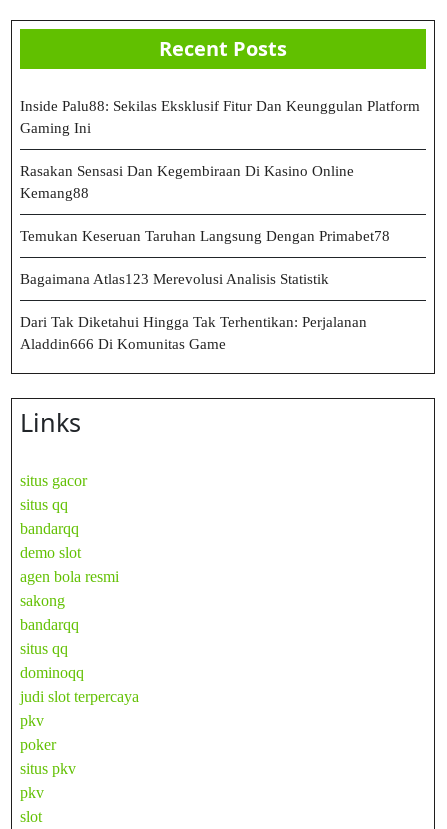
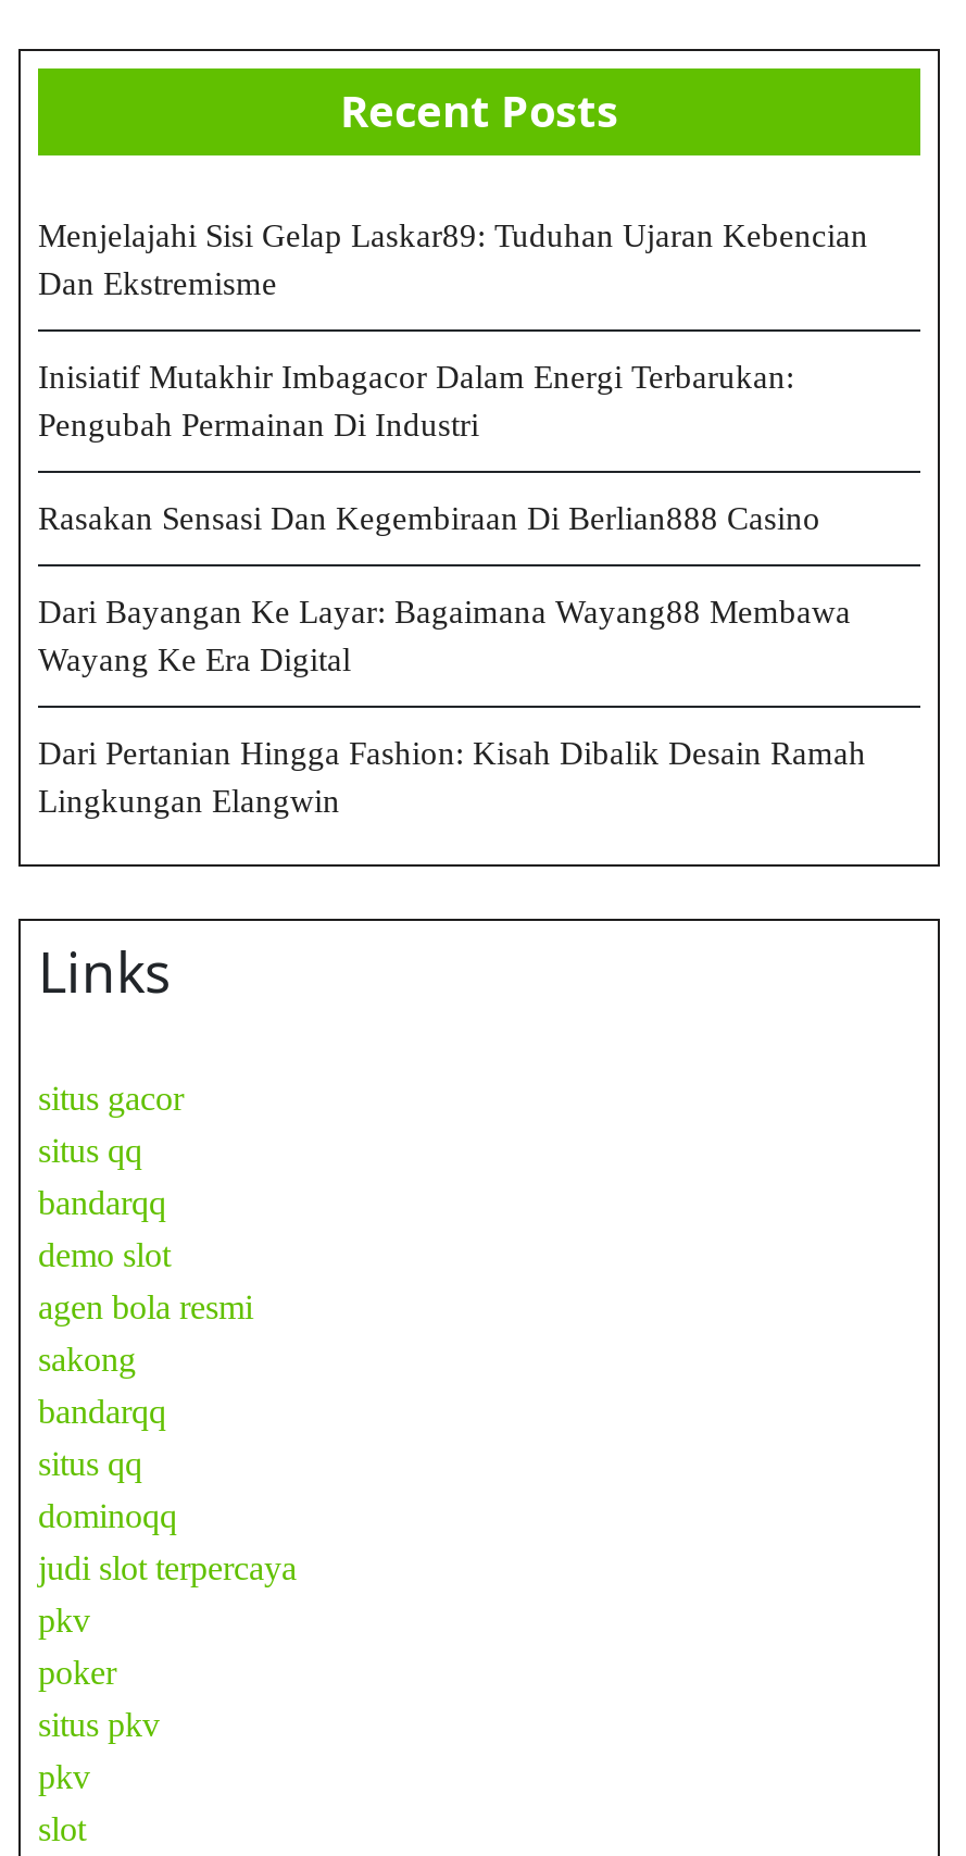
[20,97,420,135] Inside Palu88: Sekilas Eksklusif Fitur Dan Keunggulan Platform | Gaming Ini -> [38,217,868,300] Menjelajahi Sisi Gelap Laskar89: Tuduhan Ujaran Kebencian | Dan Ekstremisme
[20,162,354,200] Rasakan Sensasi Dan Kegembiraan Di Kasino Online | Kemang88 -> [38,359,794,441] Inisiatif Mutakhir Imbagacor Dalam Energi Terbarukan: | Pengubah Permainan Di Industri
[20,227,390,243] Temukan Keseruan Taruhan Langsung Dengan Primabet78 -> [38,500,820,535] Rasakan Sensasi Dan Kegembiraan Di Berlian888 Casino
[20,270,329,286] Bagaimana Atlas123 Merevolusi Analisis Statistik -> [38,594,851,676] Dari Bayangan Ke Layar: Bagaimana Wayang88 Membawa | Wayang Ke Era Digital
[20,313,367,351] Dari Tak Diketahui Hingga Tak Terhentikan: Perjalanan | Aladdin666 Di Komunitas Game -> [38,735,866,818] Dari Pertanian Hingga Fashion: Kisah Dibalik Desain Ramah | Lingkungan Elangwin

